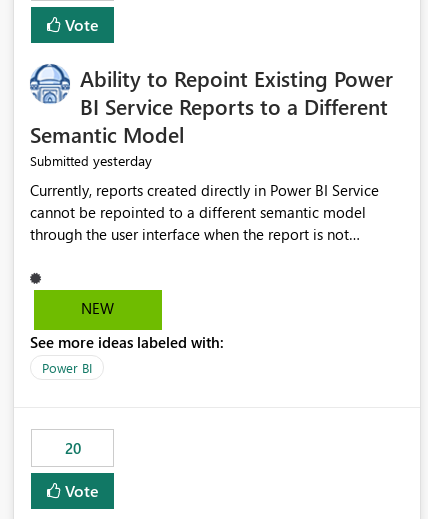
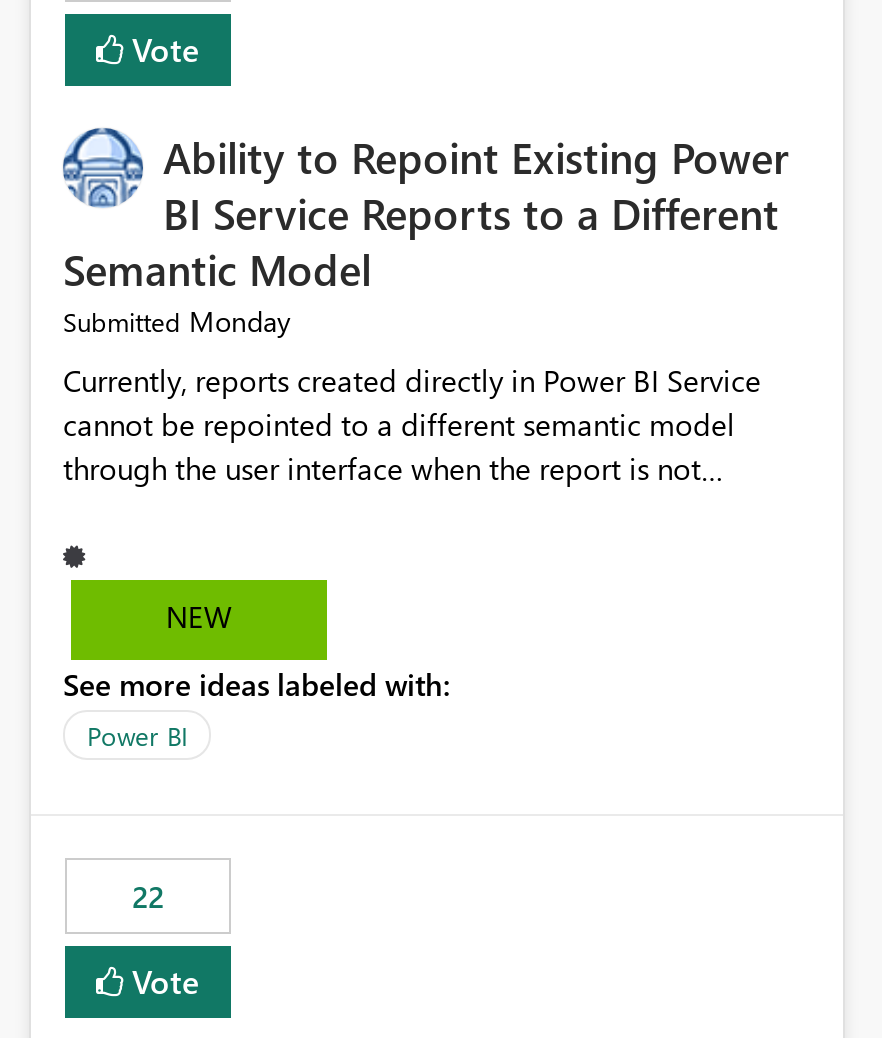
[30,151,152,170] Submitted yesterday -> [63,303,291,341] Submitted Monday
[64,438,80,458] 20 -> [132,877,164,917] 22

